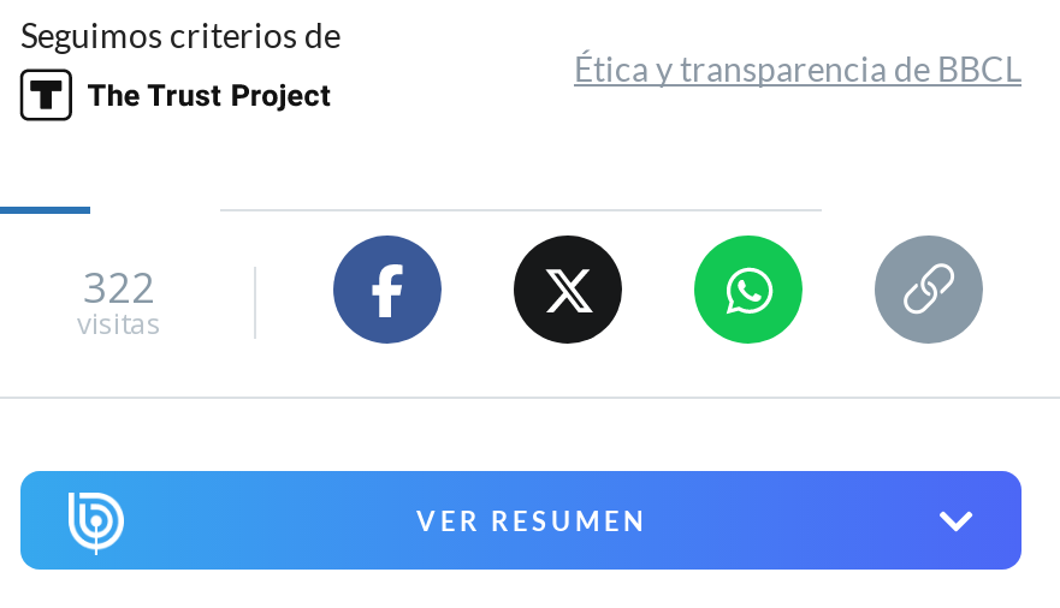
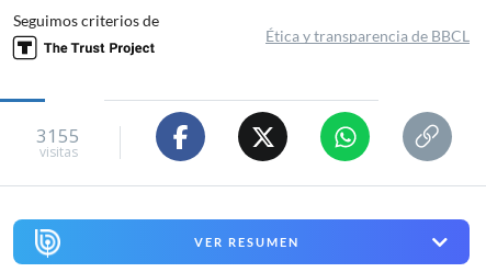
[83,260,155,315] 322 -> [36,123,80,148] 3155

